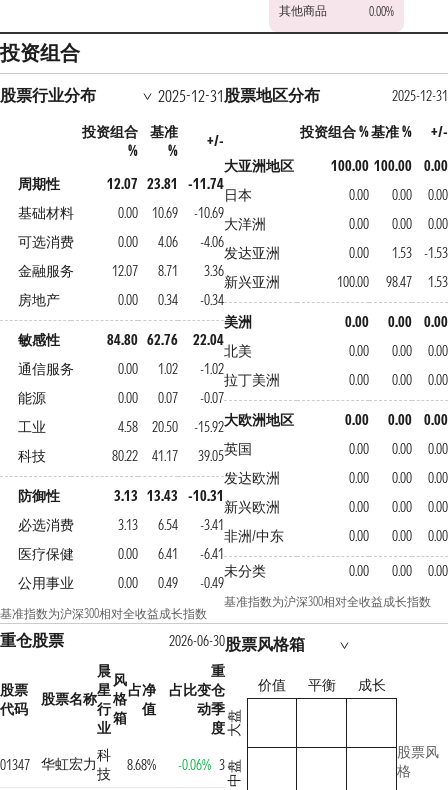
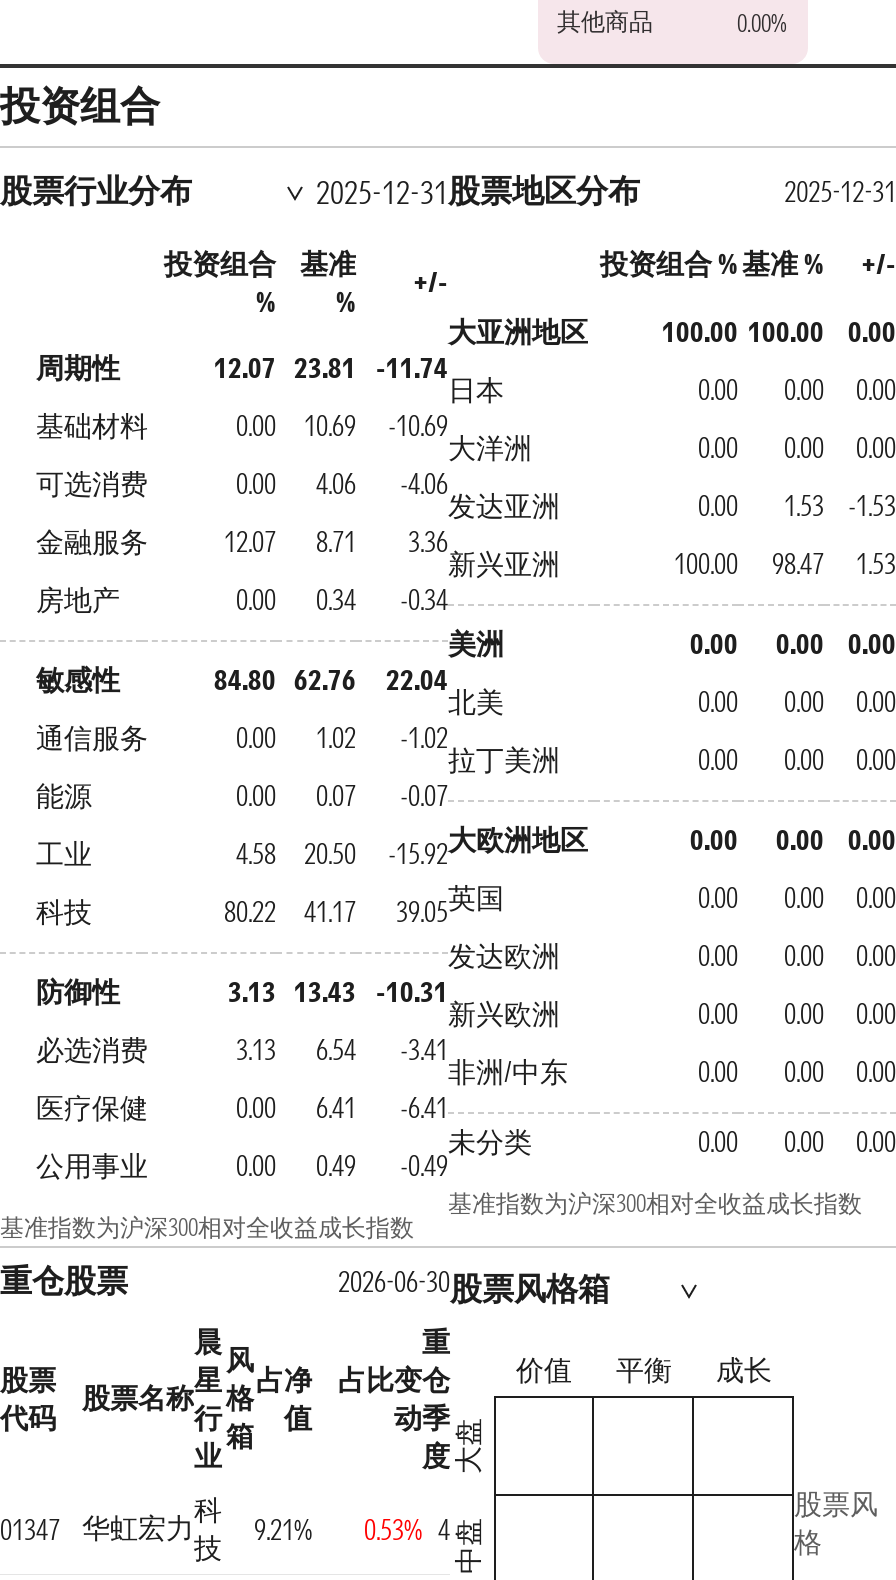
[127,756,156,774] 8.68% -> [254,1512,312,1548] 9.21%
[178,756,225,774] -0.06% 3 -> [364,1512,450,1548] 0.53% 4

